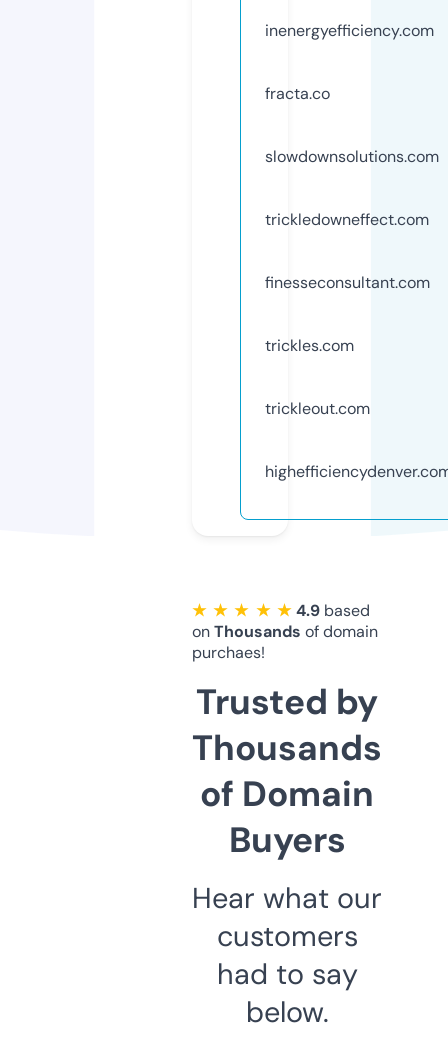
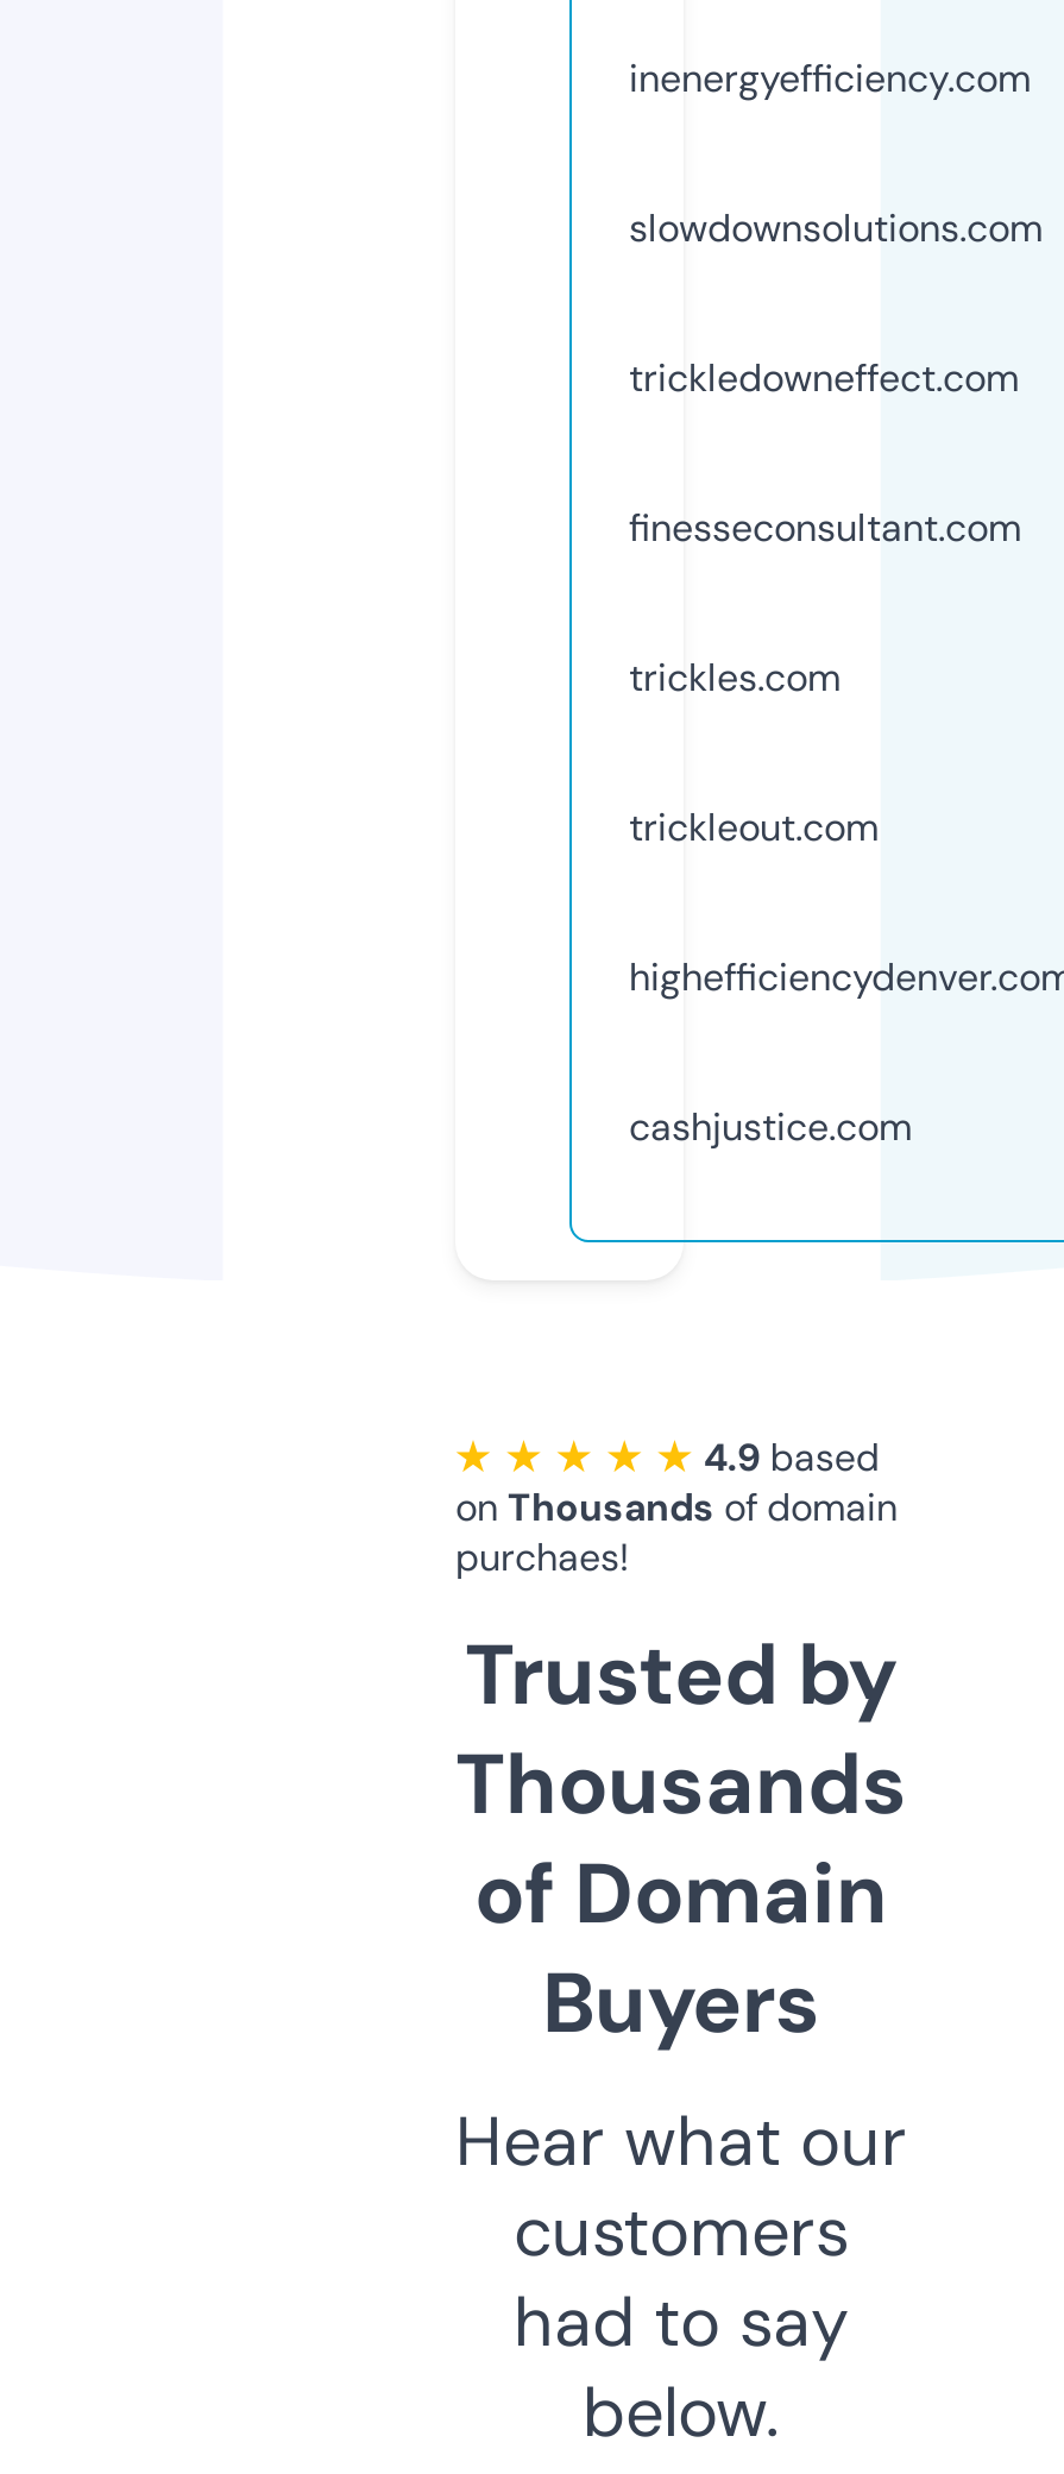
[265,83,330,104] fracta.co -> none
moved [265,146,439,419] -> [629,203,1043,852]: slowdownsolutions.com | trickledowneffect.com | finesseconsultant.com | trickles.com | trickleout.com
none -> [629,1102,912,1152] cashjustice.com

